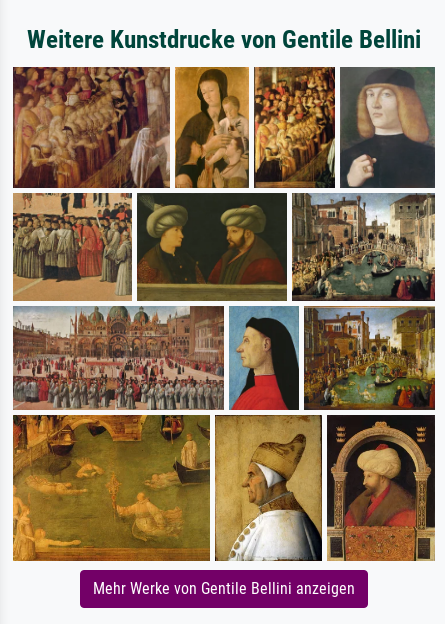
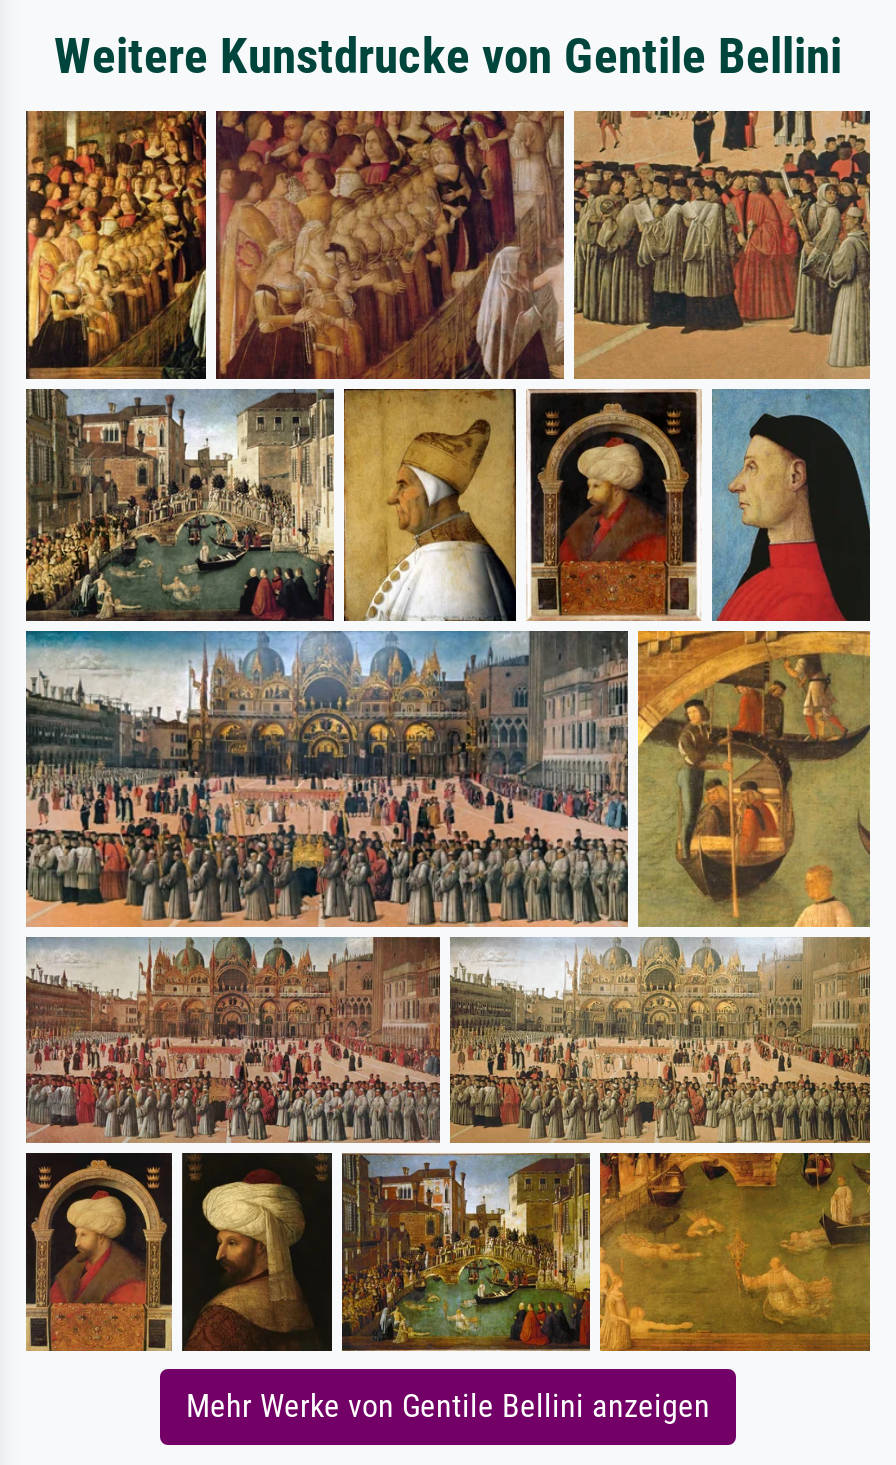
[12,66,436,562] [image] -> [24,109,872,1353] [image]

